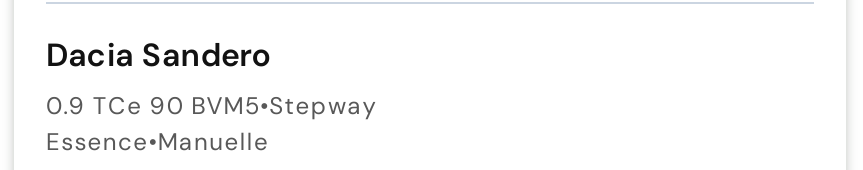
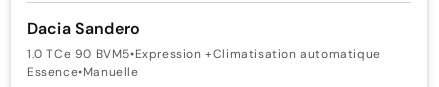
[46,90,378,122] 0.9 TCe 90 BVM5•Stepway -> [27,46,381,62] 1.0 TCe 90 BVM5•Expression +Climatisation automatique

